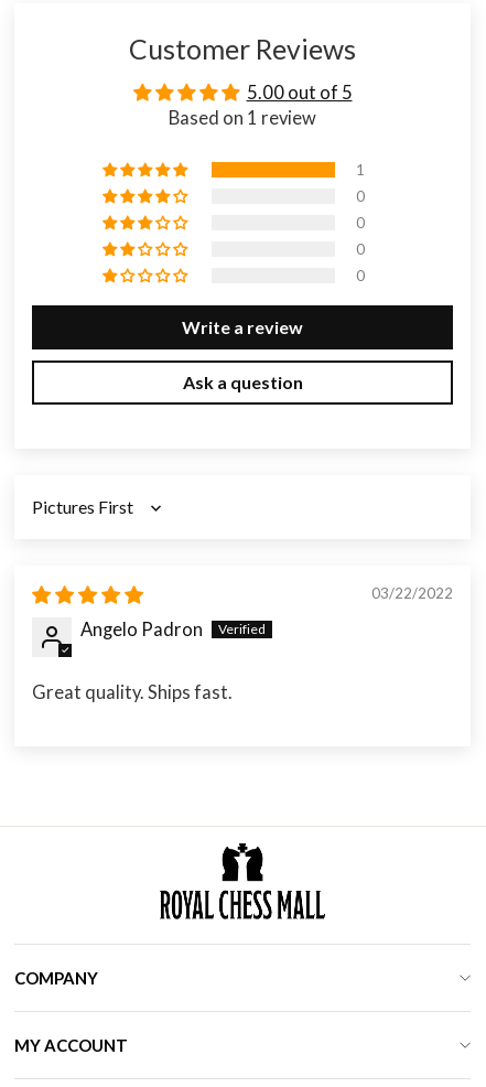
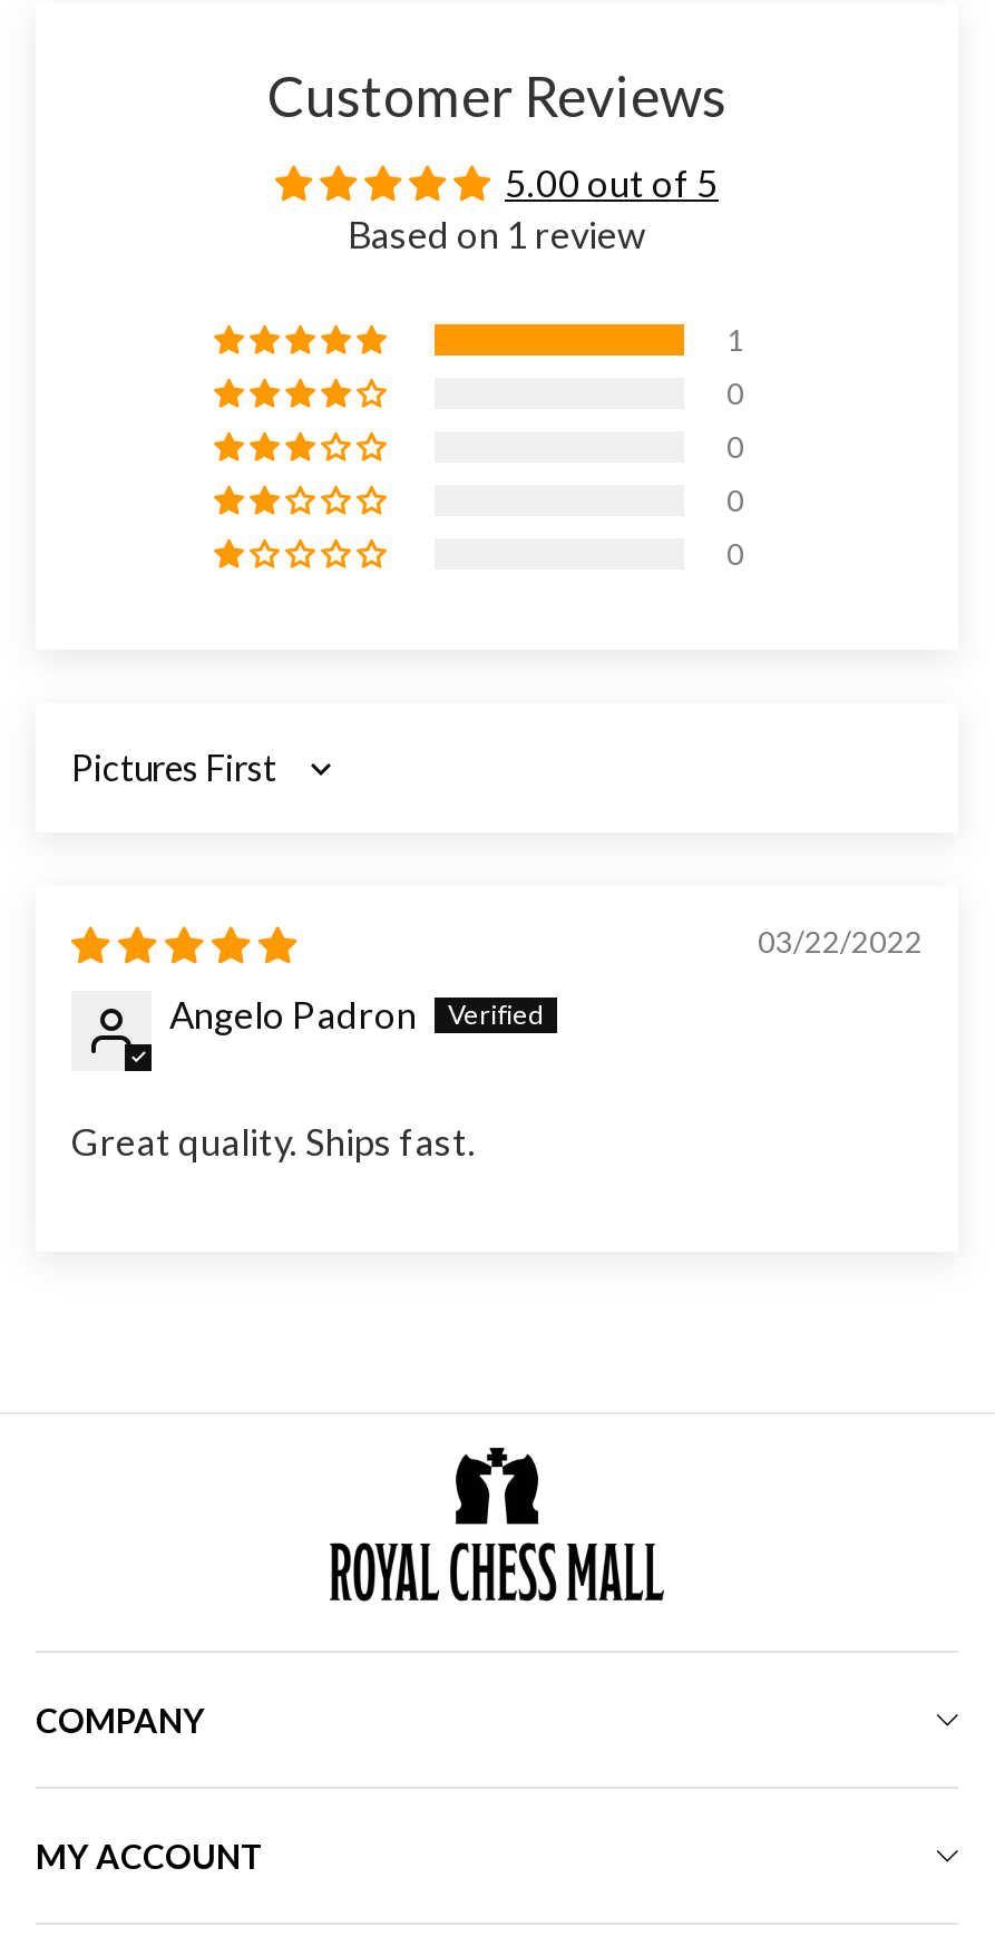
[182,317,303,393] Write a review | Ask a question -> none

